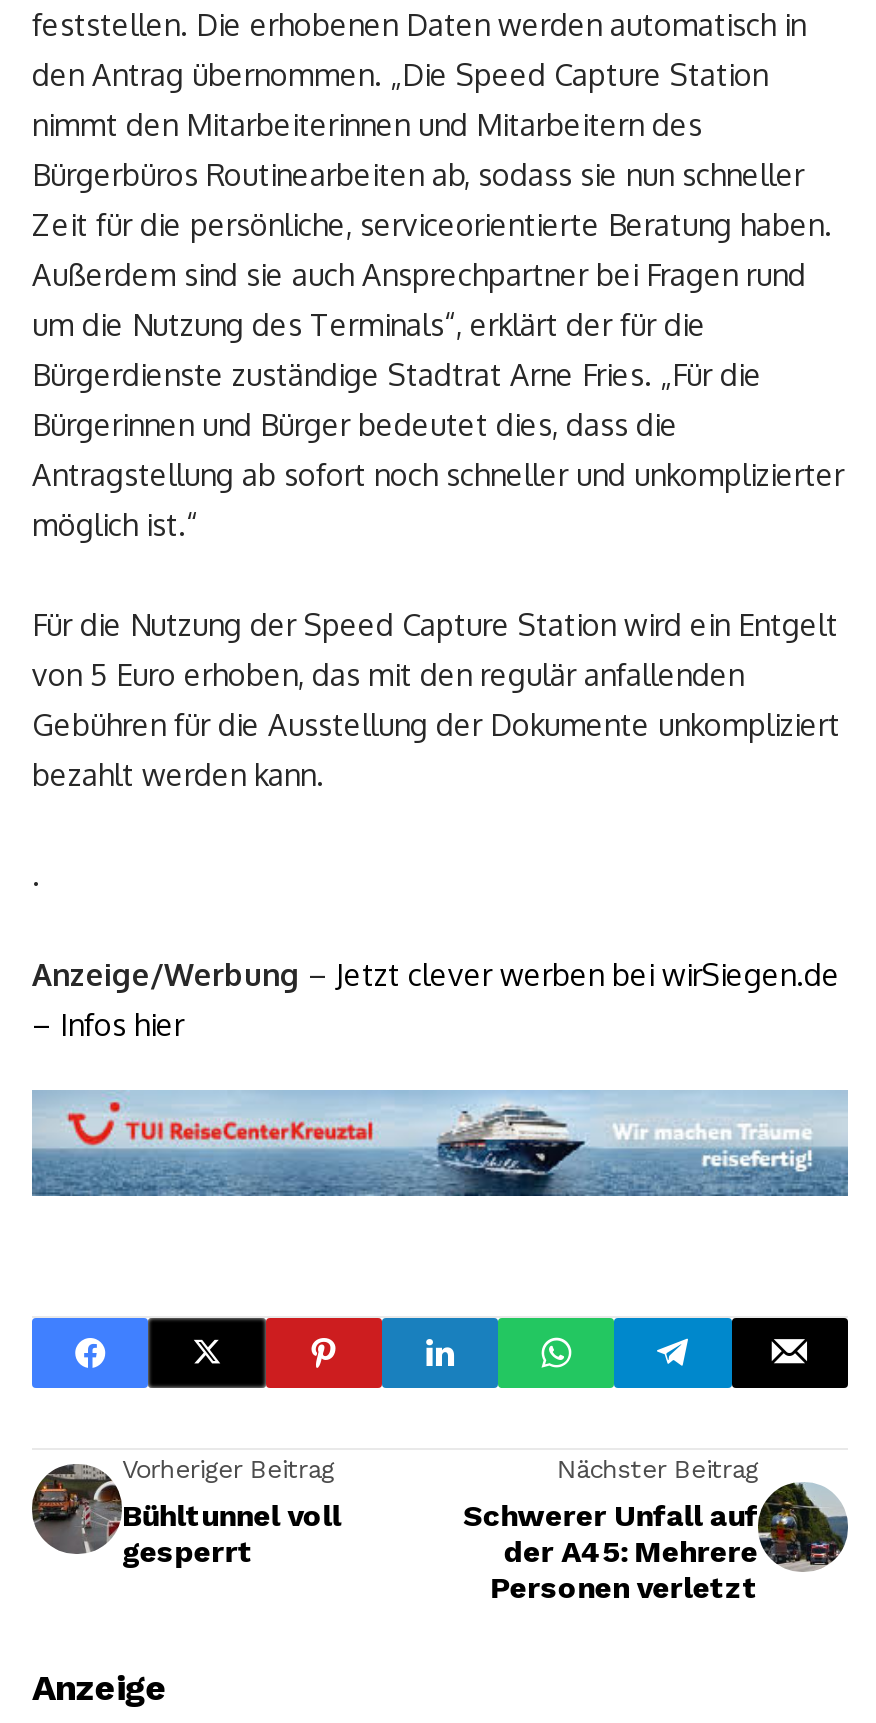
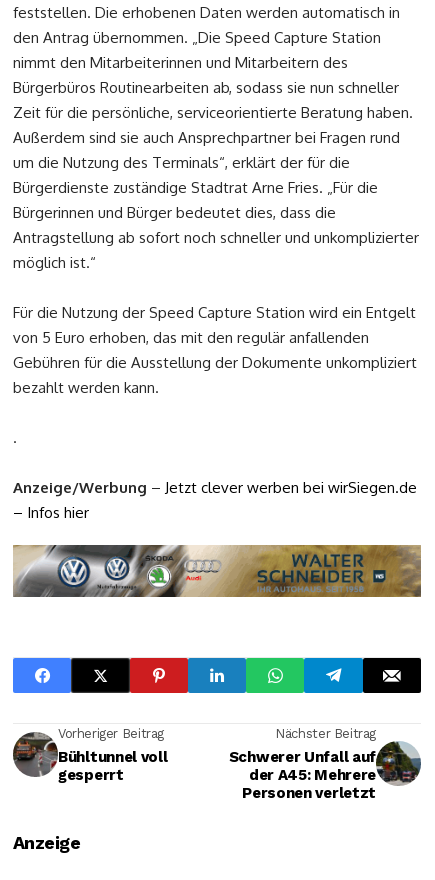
[30,1090,848,1198] [image] -> [13,544,422,598] [image]

